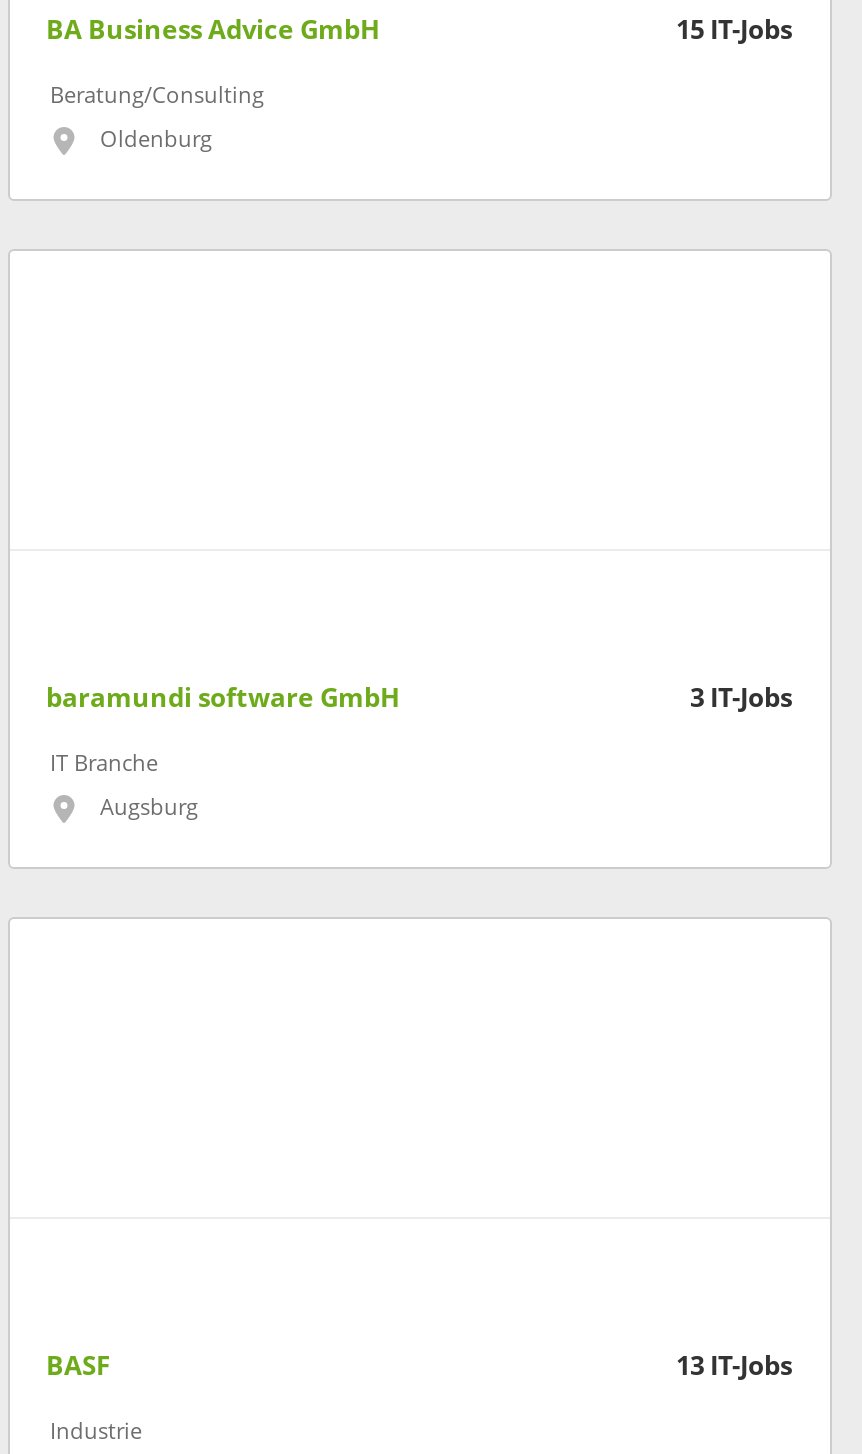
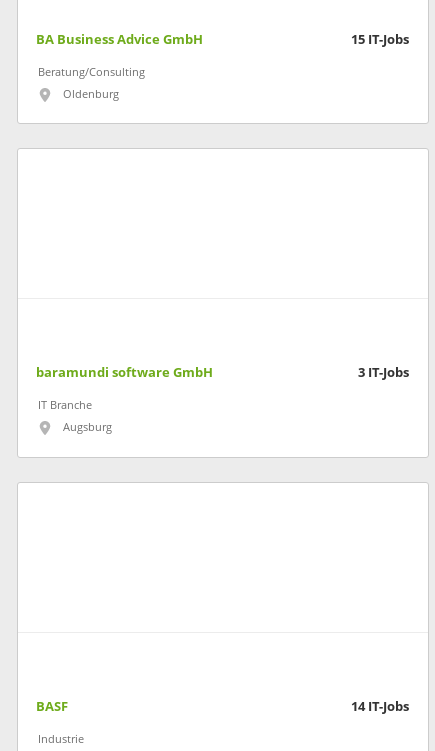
[676,1351,792,1381] 13 IT-Jobs -> [351,699,409,714] 14 IT-Jobs

